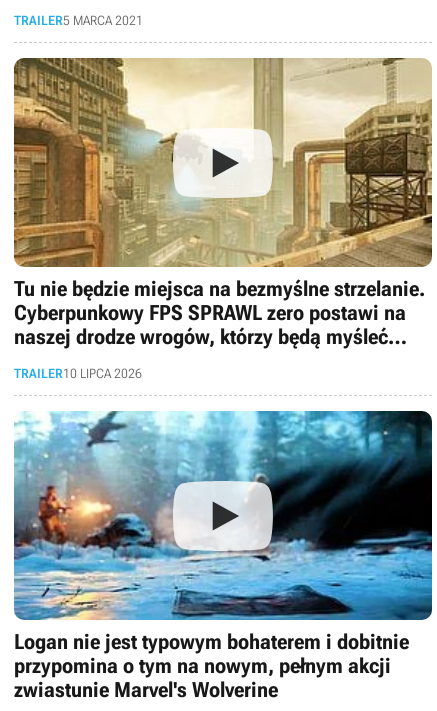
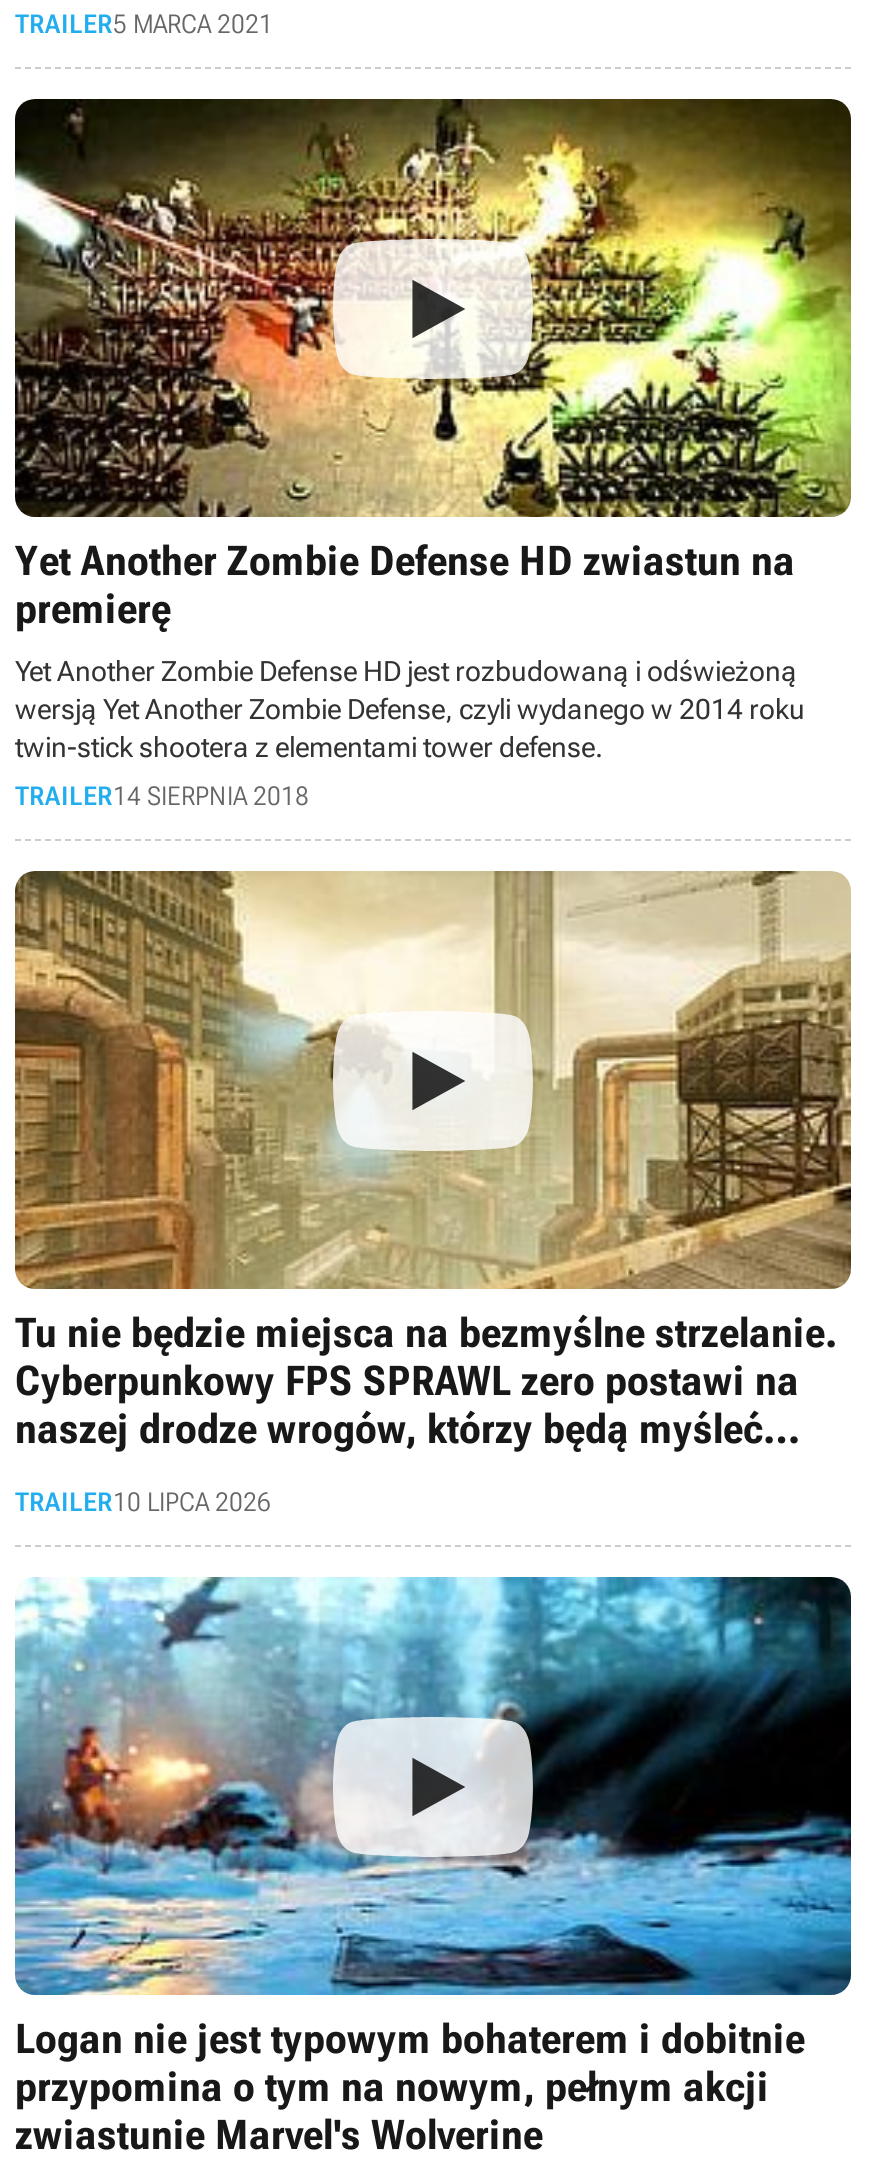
none -> [13,97,853,811] [image] | Yet Another Zombie Defense HD zwiastun na | premierę | Yet Another Zombie Defense HD jest rozbudowaną i odświeżoną | wersją Yet Another Zombie Defense, czyli wydanego w 2014 roku | twin-stick shootera z elementami tower defense. | TRAILER14 SIERPNIA 2018

